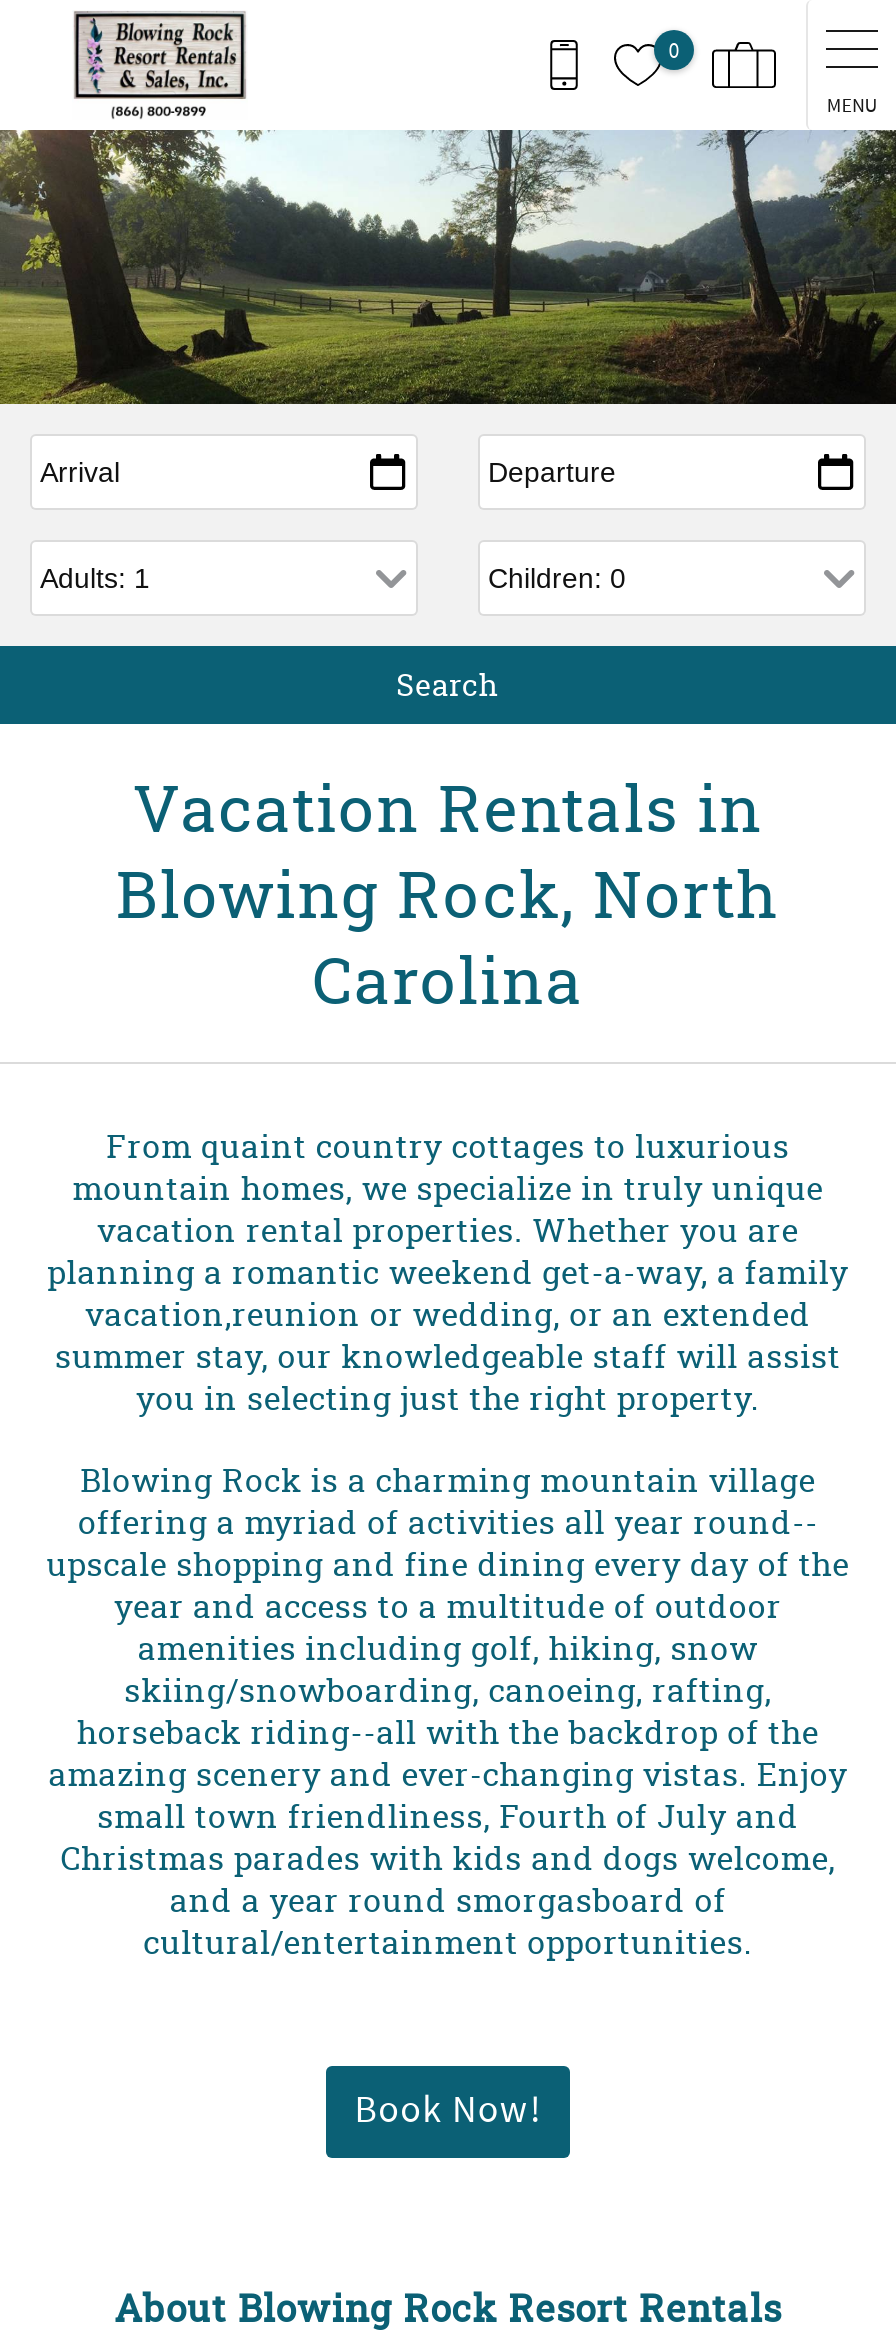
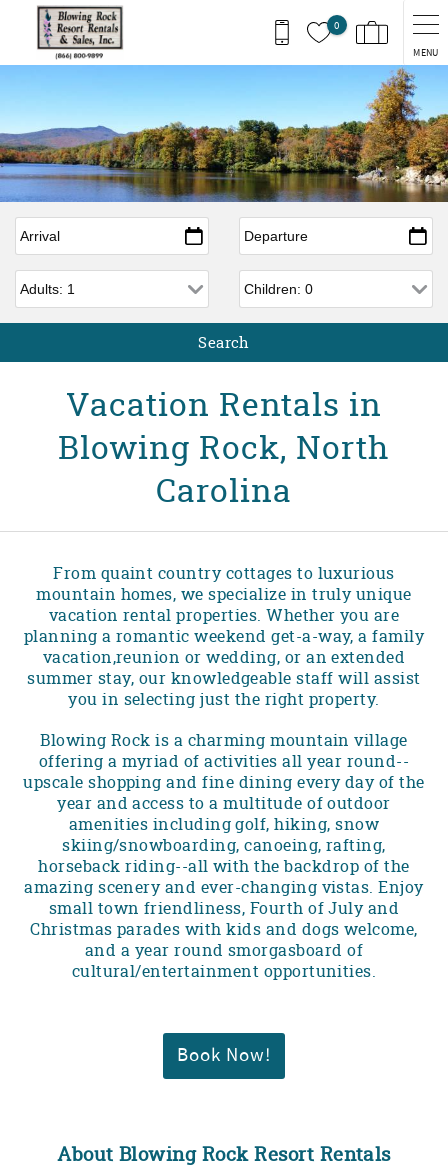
[6,128,890,406] [image] -> [3,64,445,203] [image]

